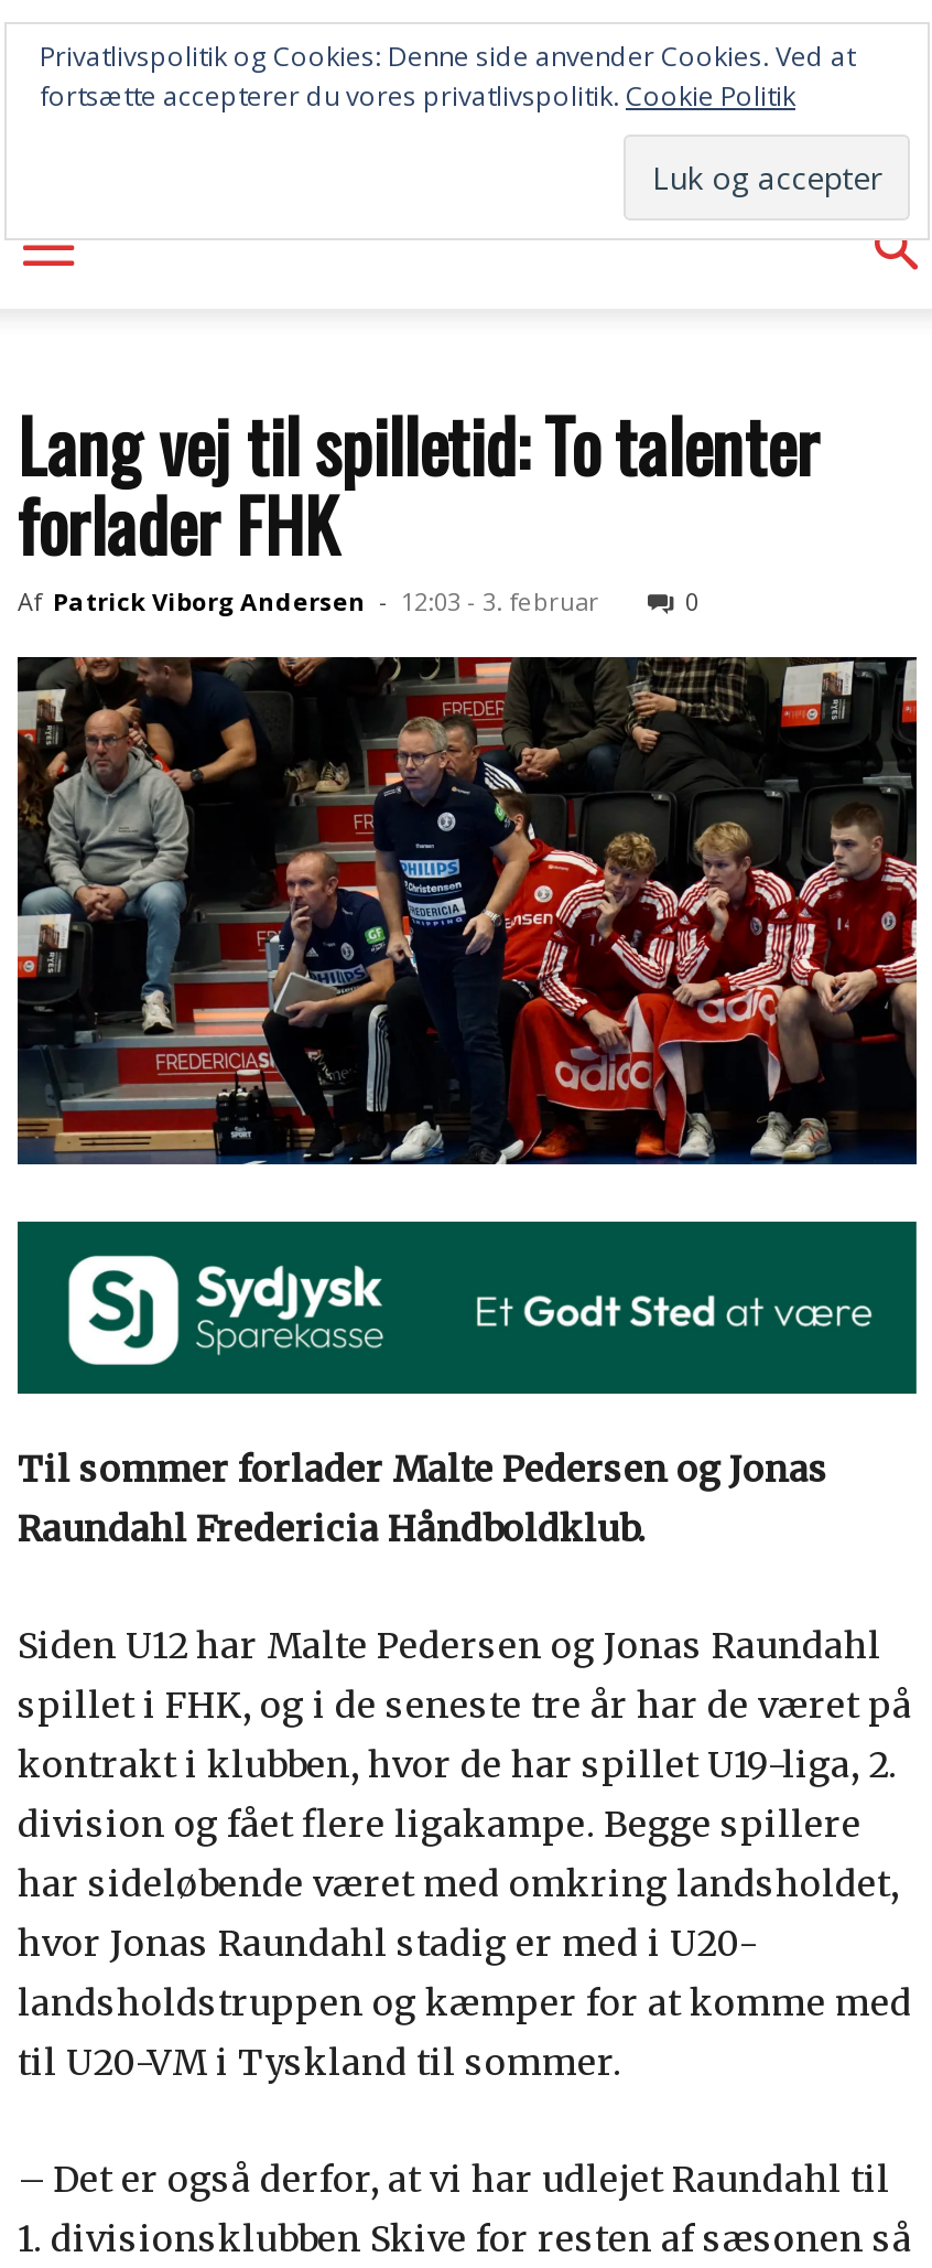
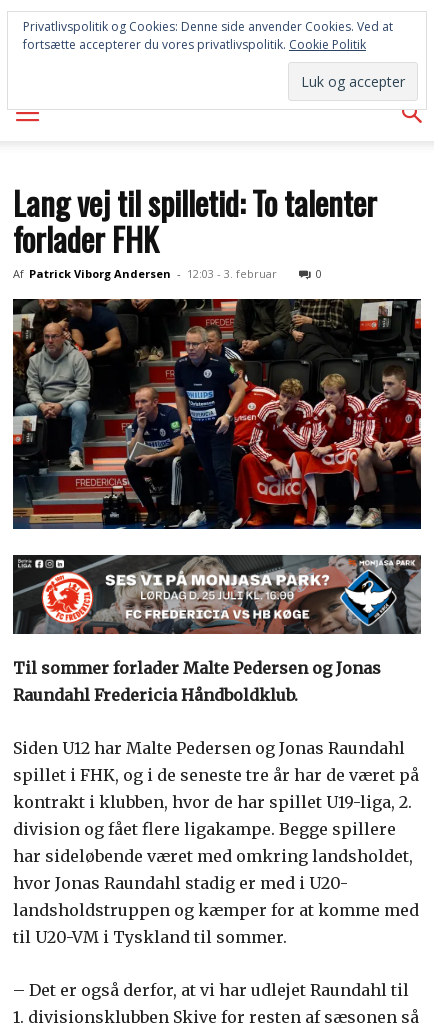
[18,1219,919,1396] [image] -> [13,554,421,635] [image]

